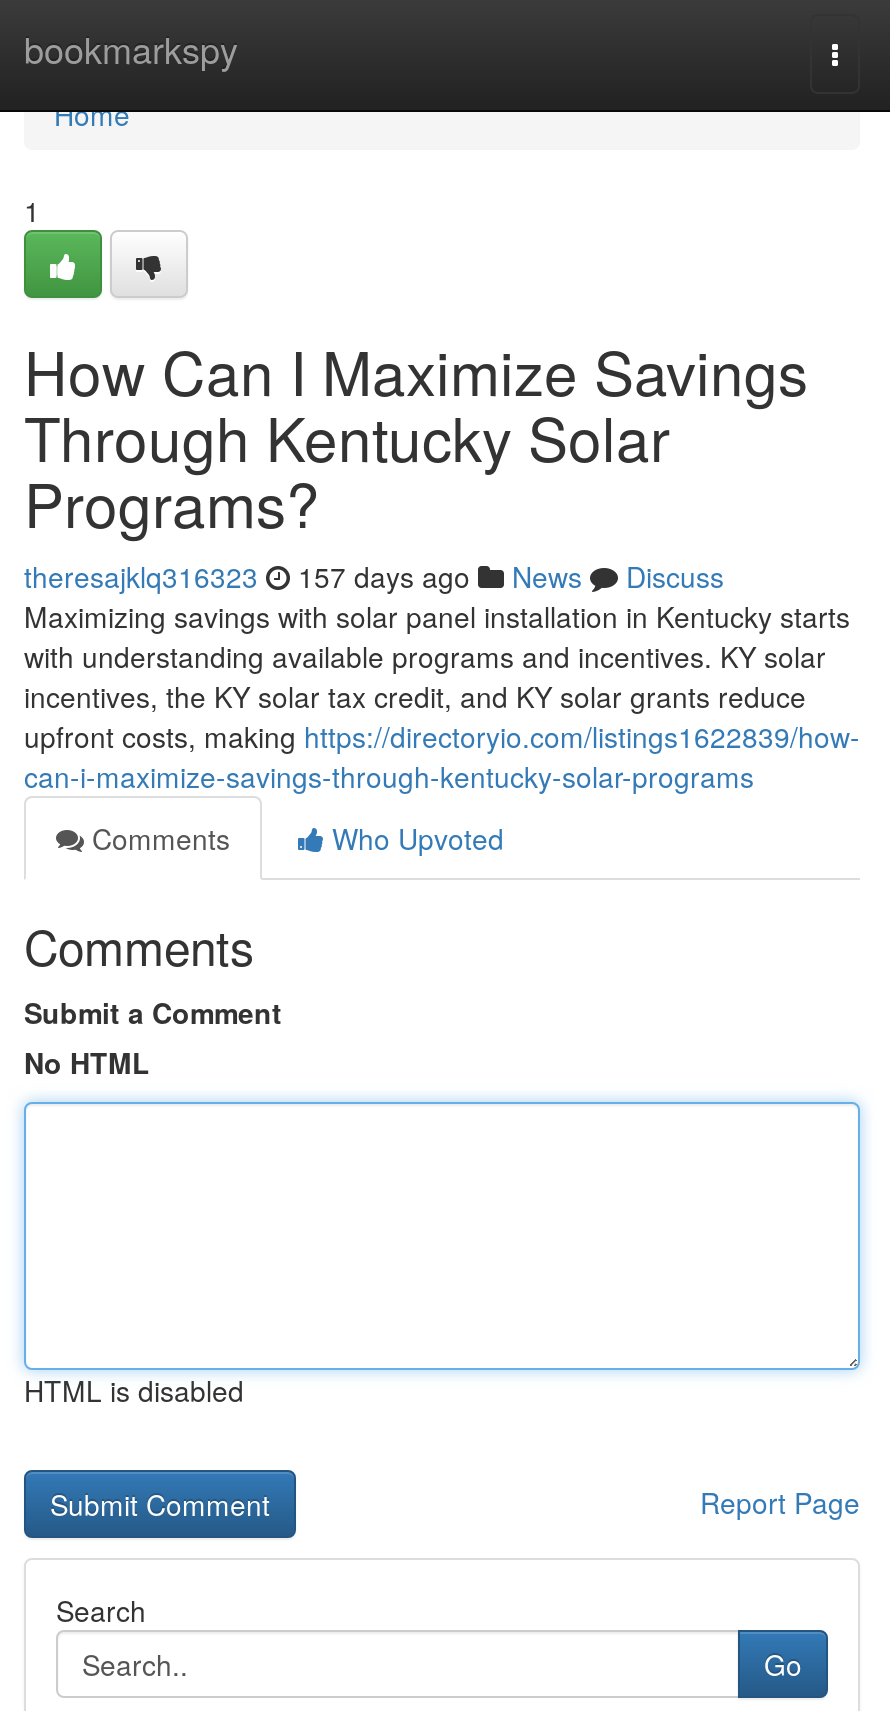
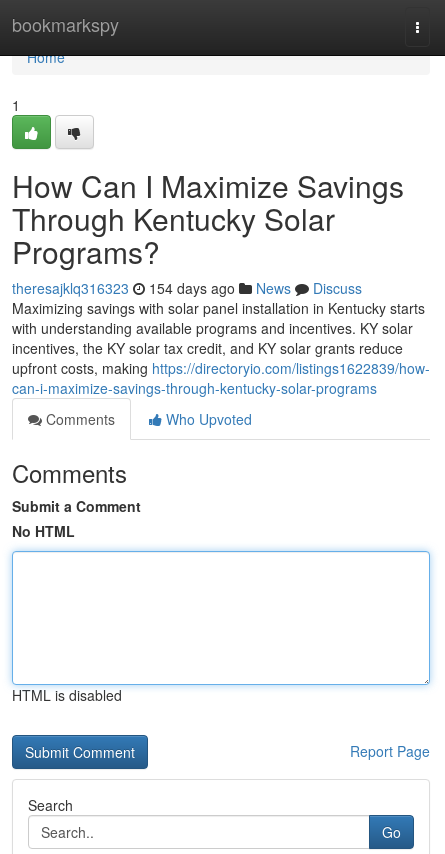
[24,556,724,596] theresajklq316323 157 days ago News Discuss -> [12,278,362,298] theresajklq316323 154 days ago News Discuss

